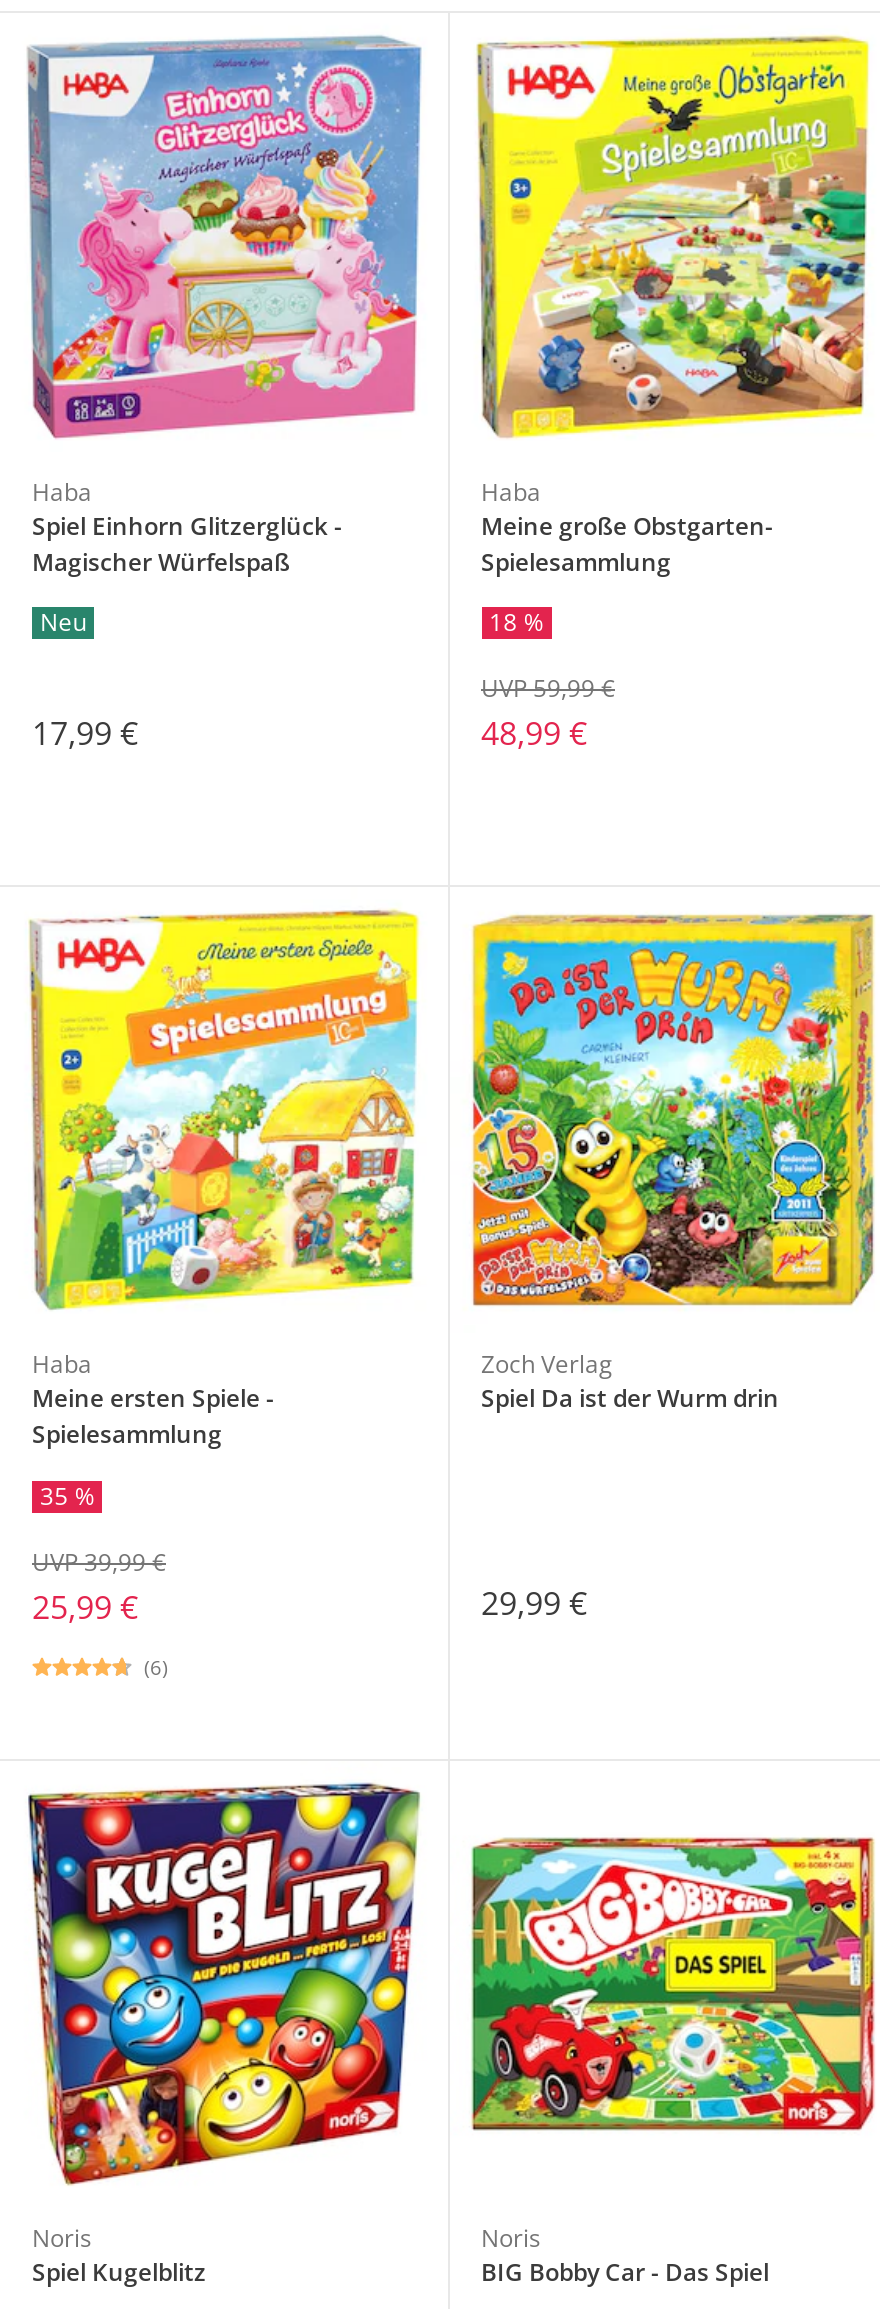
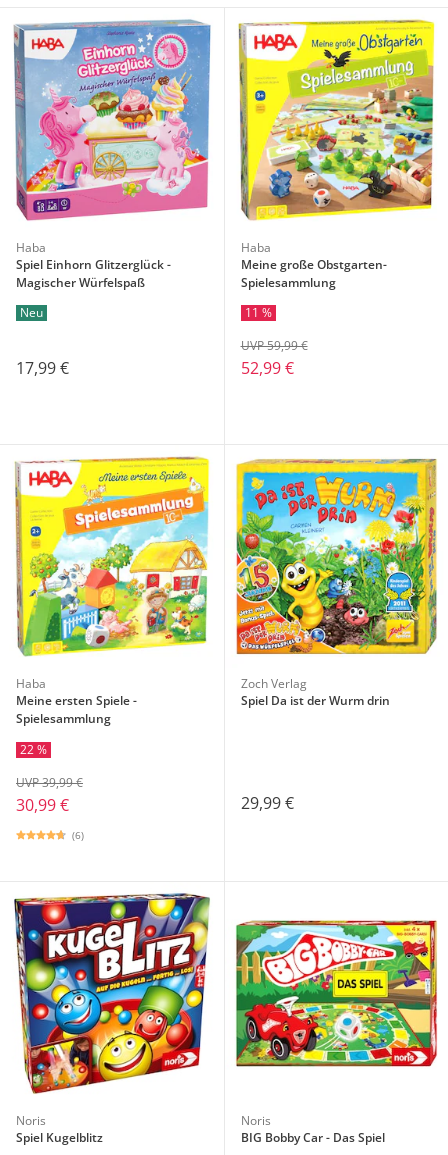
[489,606,544,640] 18 % -> [244,304,272,321] 11 %
[481,712,587,756] 48,99 € -> [240,357,293,379] 52,99 €
[40,1480,95,1514] 35 % -> [20,741,47,758] 22 %
[32,1586,138,1630] 25,99 € -> [16,794,69,816] 30,99 €

